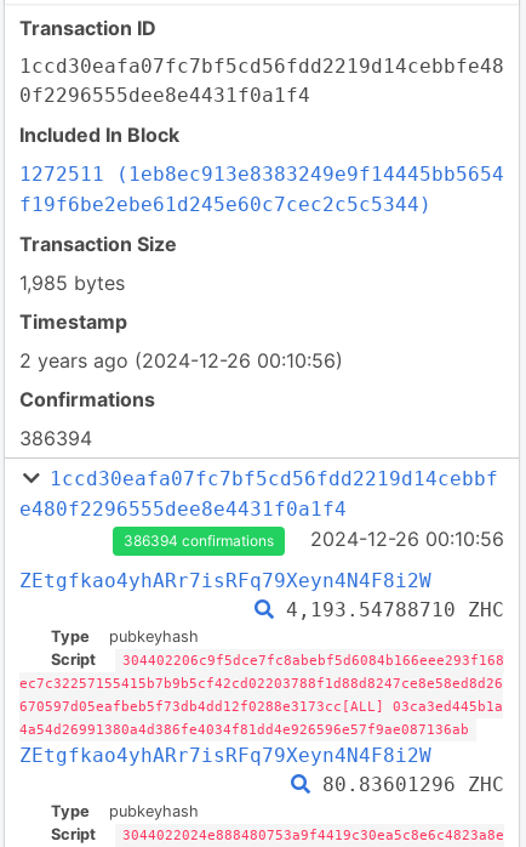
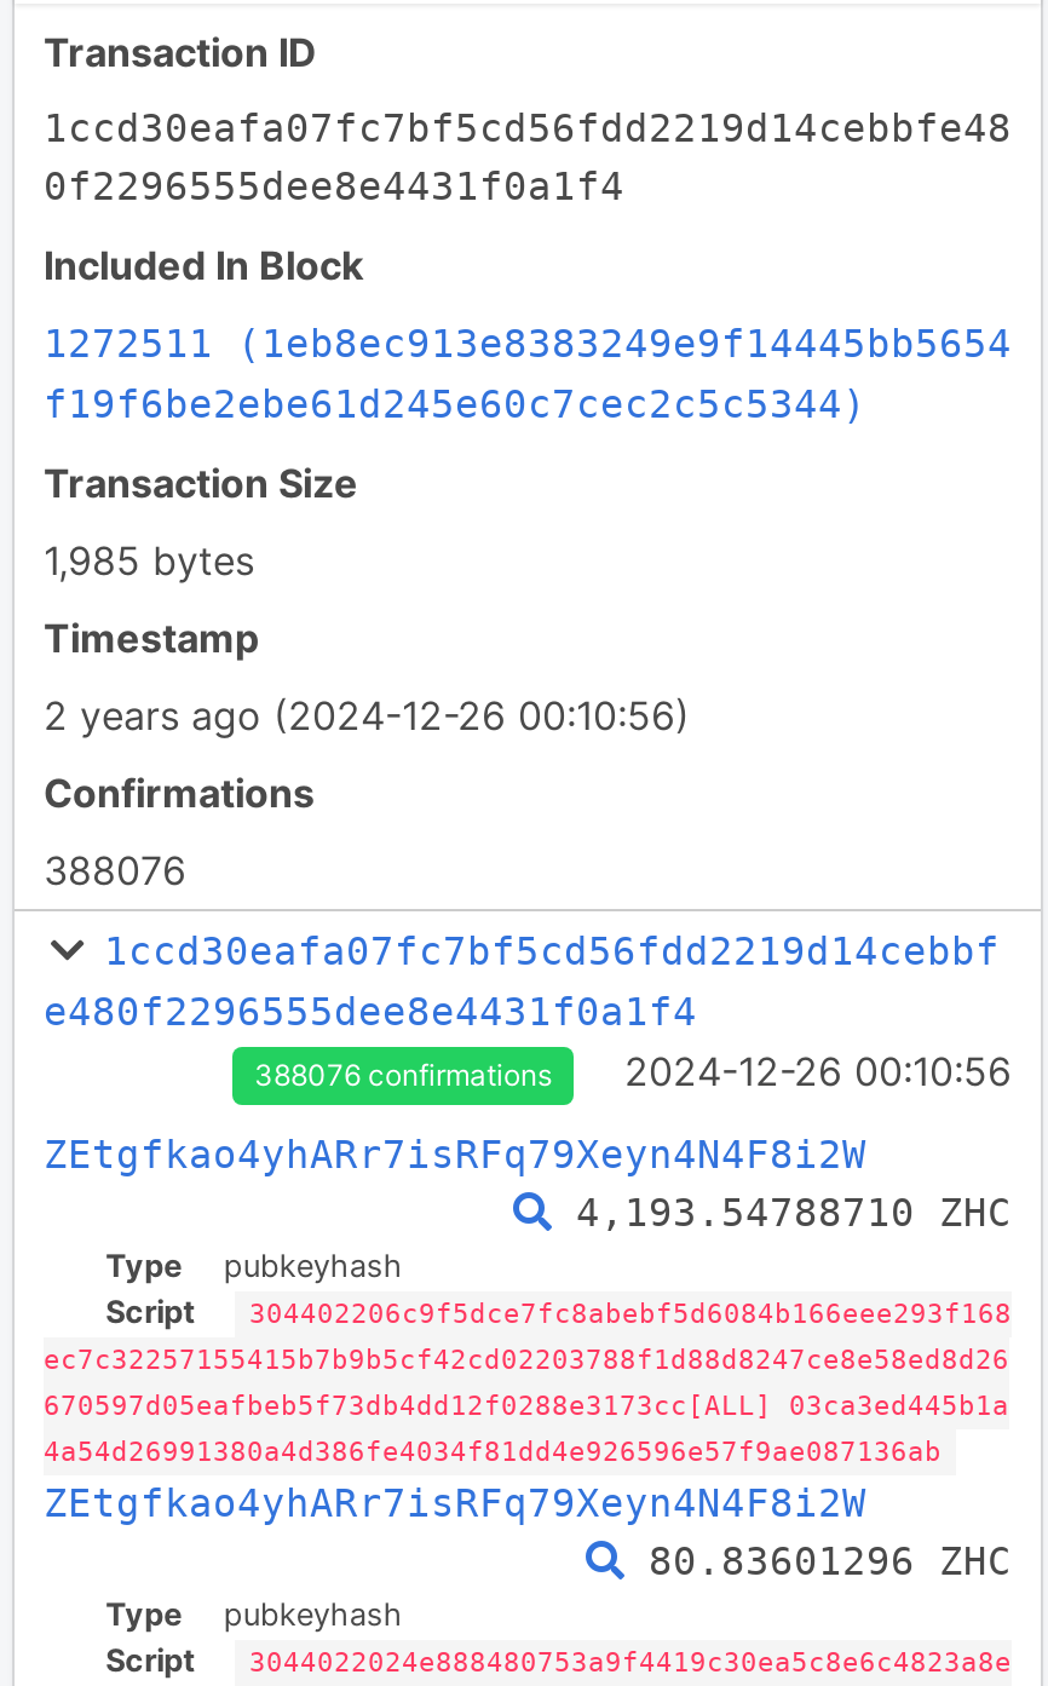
[19,426,92,450] 386394 -> [44,846,186,894] 388076
[124,531,274,550] 386394 confirmations -> [254,1057,552,1093] 388076 confirmations

